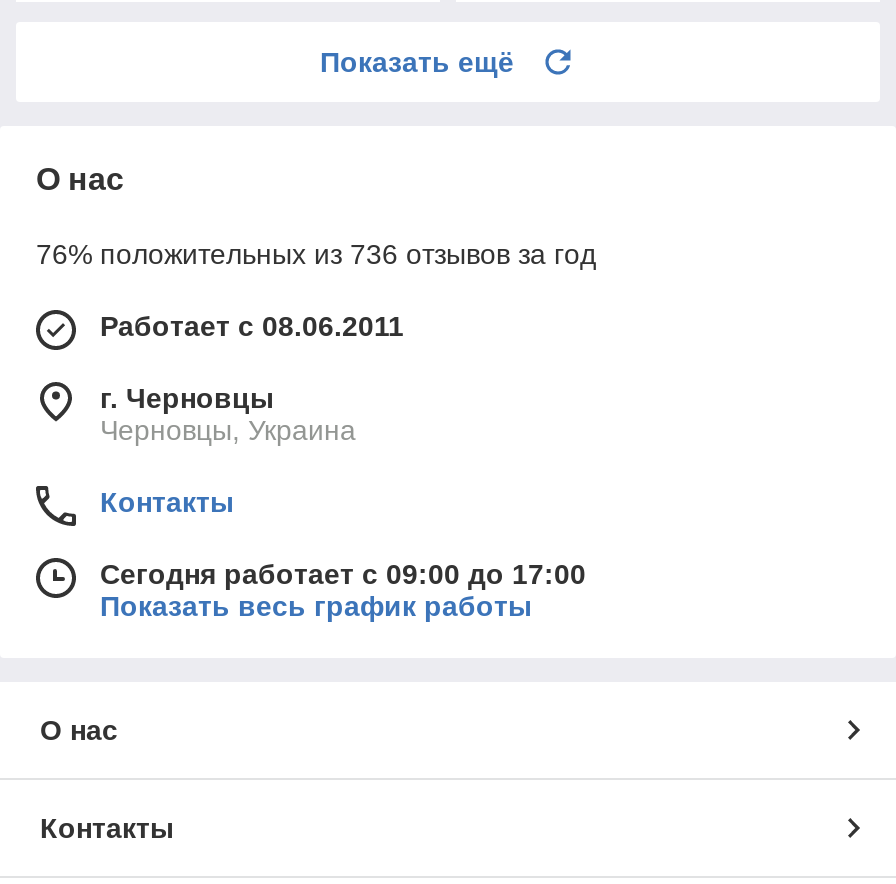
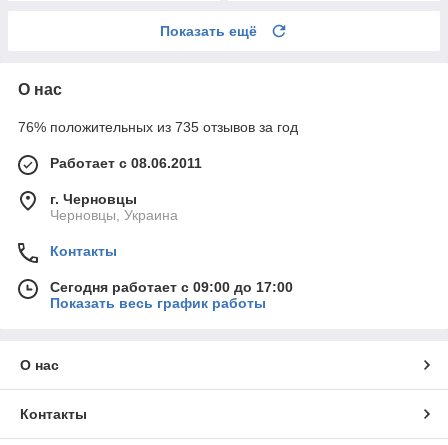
[36,239,596,271] 76% положительных из 736 отзывов за год -> [18,119,298,135] 76% положительных из 735 отзывов за год

